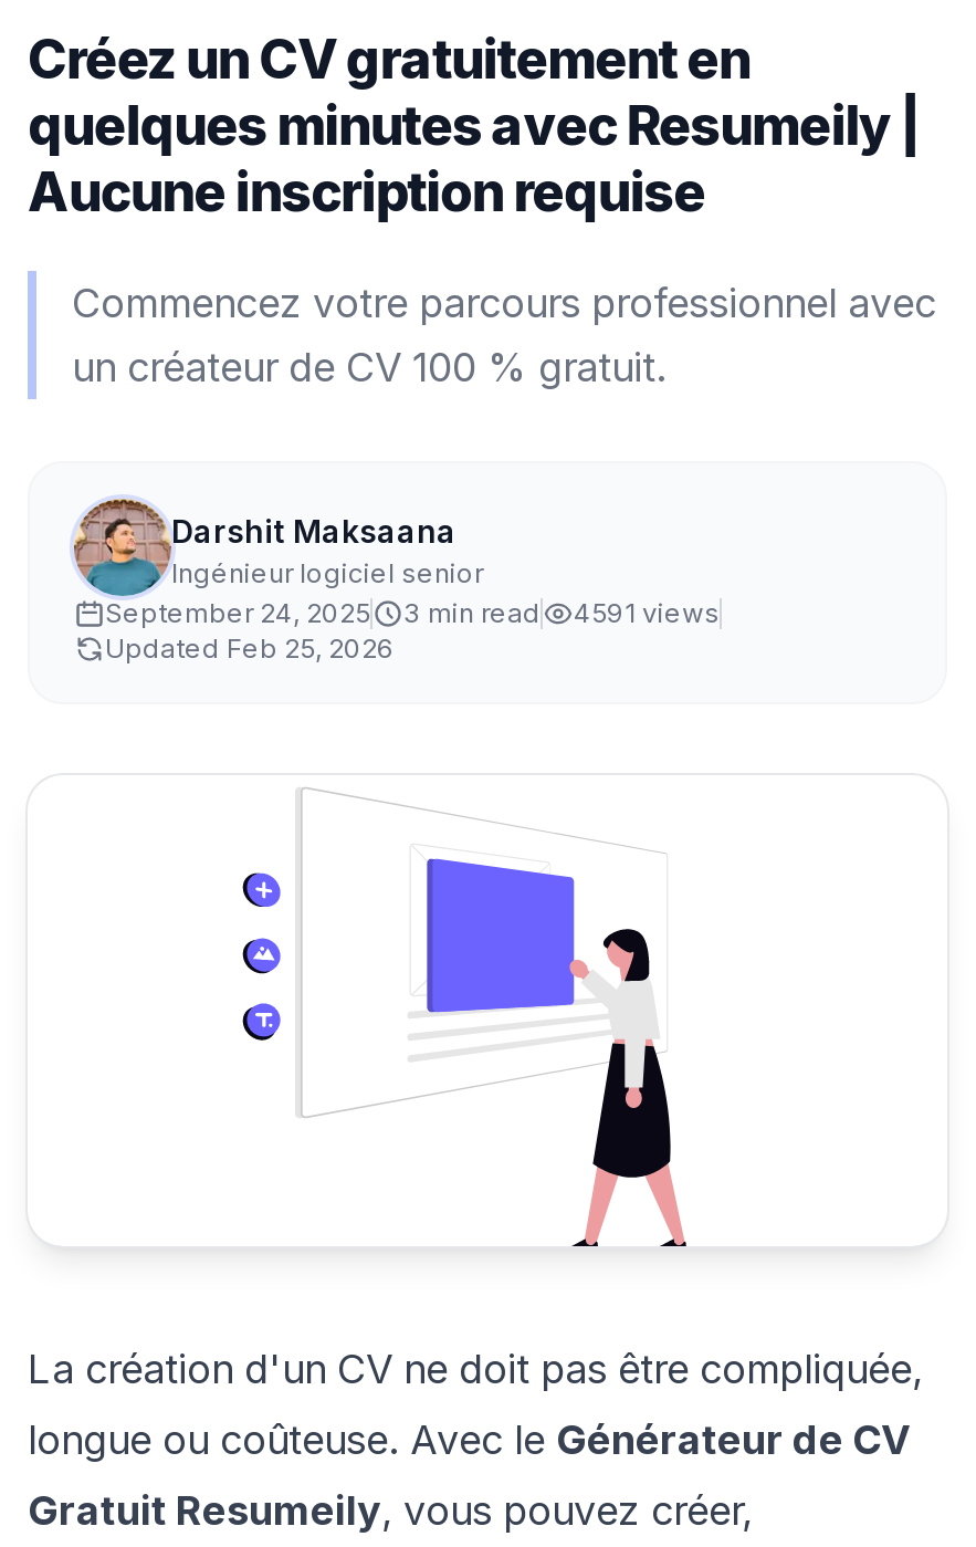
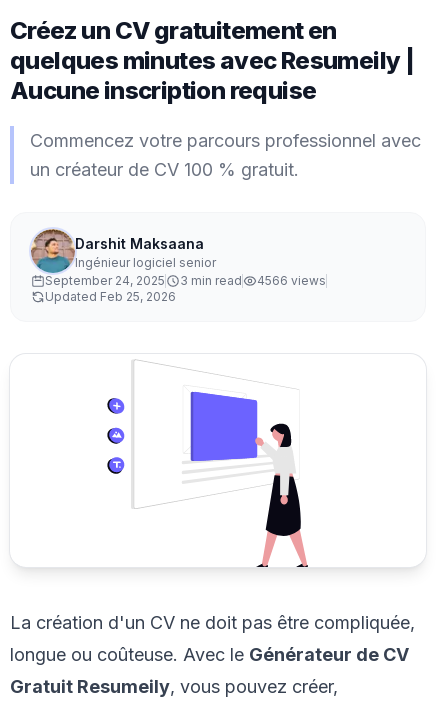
[105,596,720,629] September 24, 2025 3 min read 4591 views -> [45,273,326,288] September 24, 2025 3 min read 4566 views

